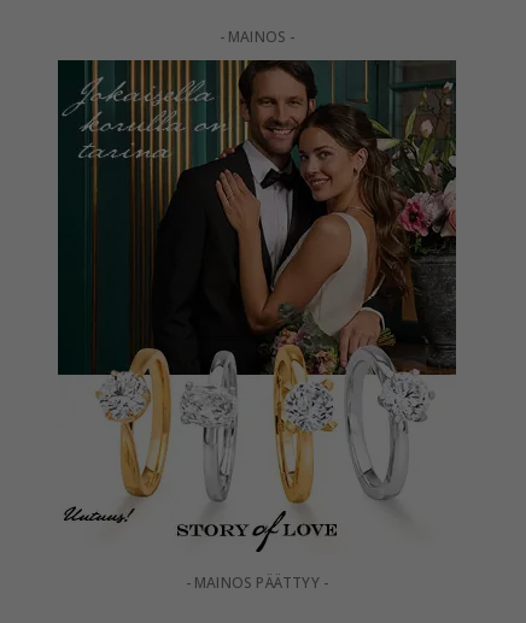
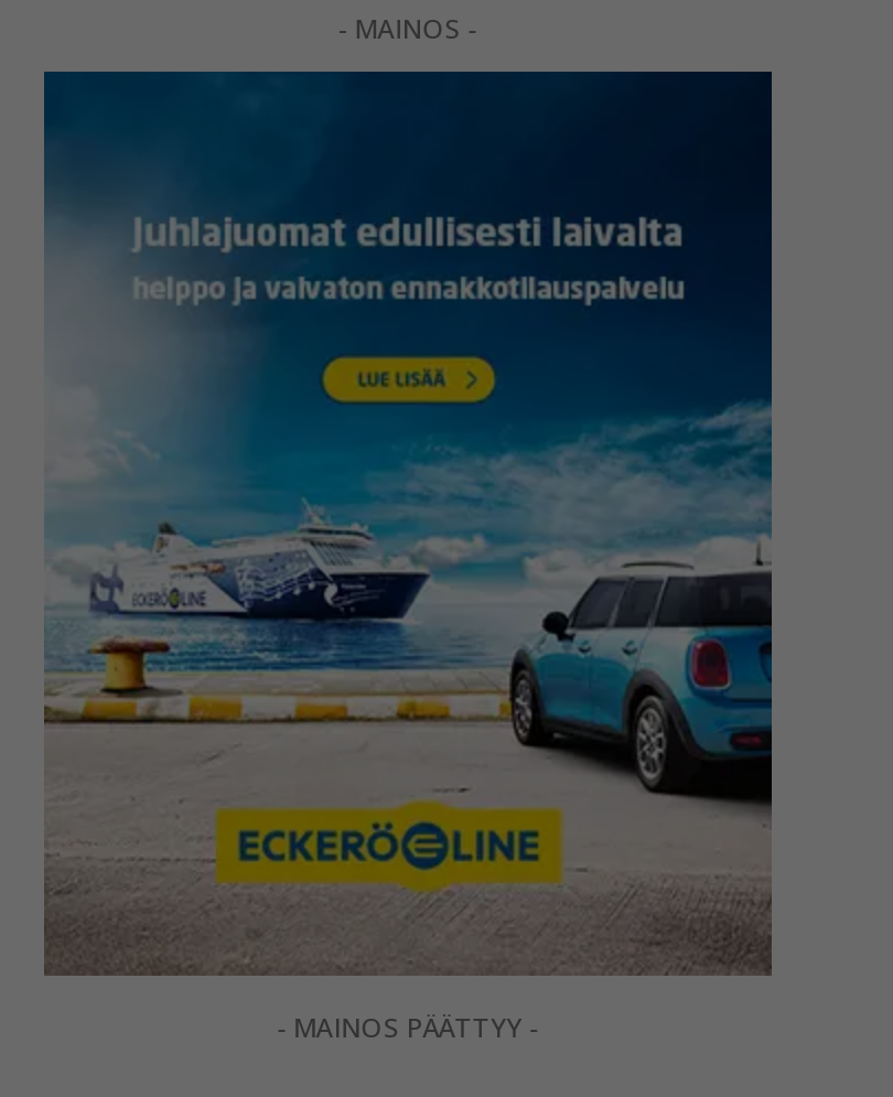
[57,59,457,554] [image] -> [42,69,774,978] [image]

